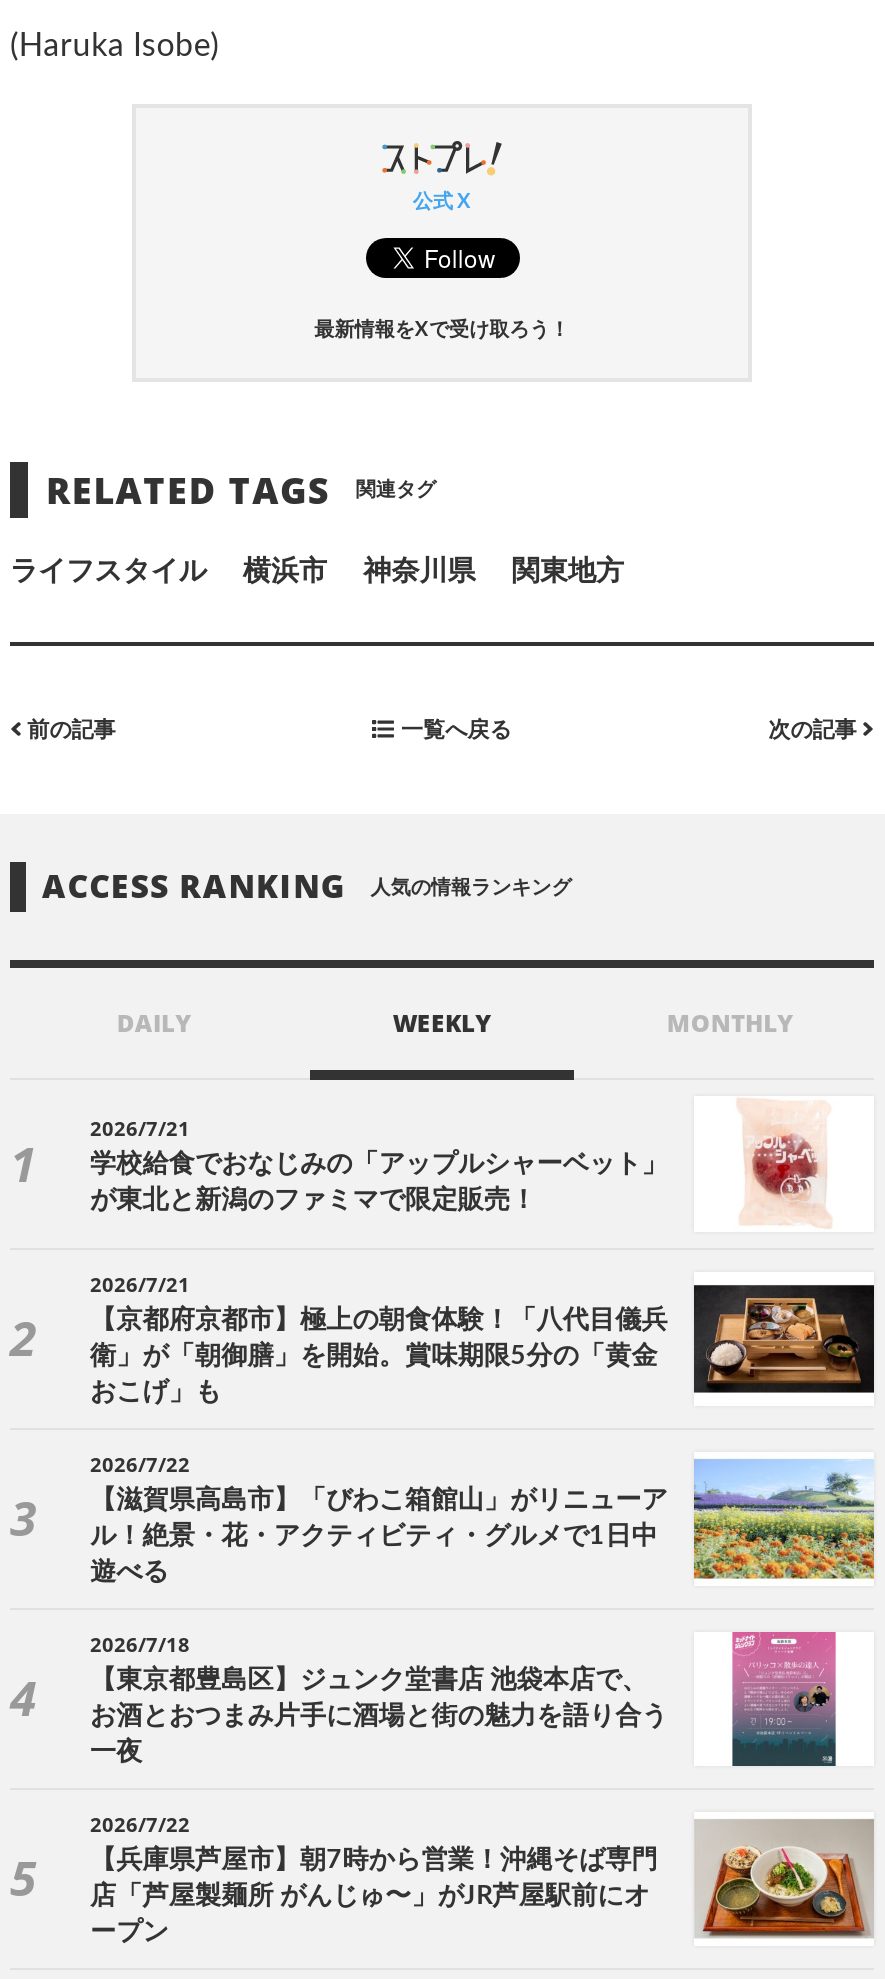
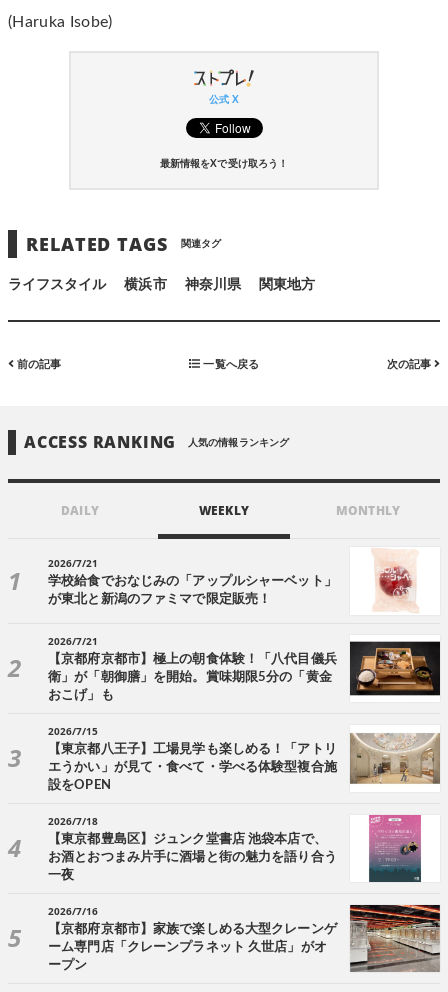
[90,1450,876,1586] [image] | 2026/7/22 | 【滋賀県高島市】「びわこ箱館山」がリニューア | ル！絶景・花・アクティビティ・グルメで1日中 | 遊べる -> [48,724,441,792] [image] | 2026/7/15 | 【東京都八王子】工場見学も楽しめる！「アトリ | エうかい」が見て・食べて・学べる体験型複合施 | 設をOPEN
[90,1810,190,1838] 2026/7/22 -> [48,904,98,918] 2026/7/16
[90,1812,874,1946] [image] | 【兵庫県芦屋市】朝7時から営業！沖縄そば専門 -> [48,904,441,973] [image] | 【京都府京都市】家族で楽しめる大型クレーンゲ
[90,1884,650,1910] 店「芦屋製麺所 がんじゅ〜」がJR芦屋駅前にオ -> [48,941,327,954] ーム専門店「クレーンプラネット 久世店」がオ

